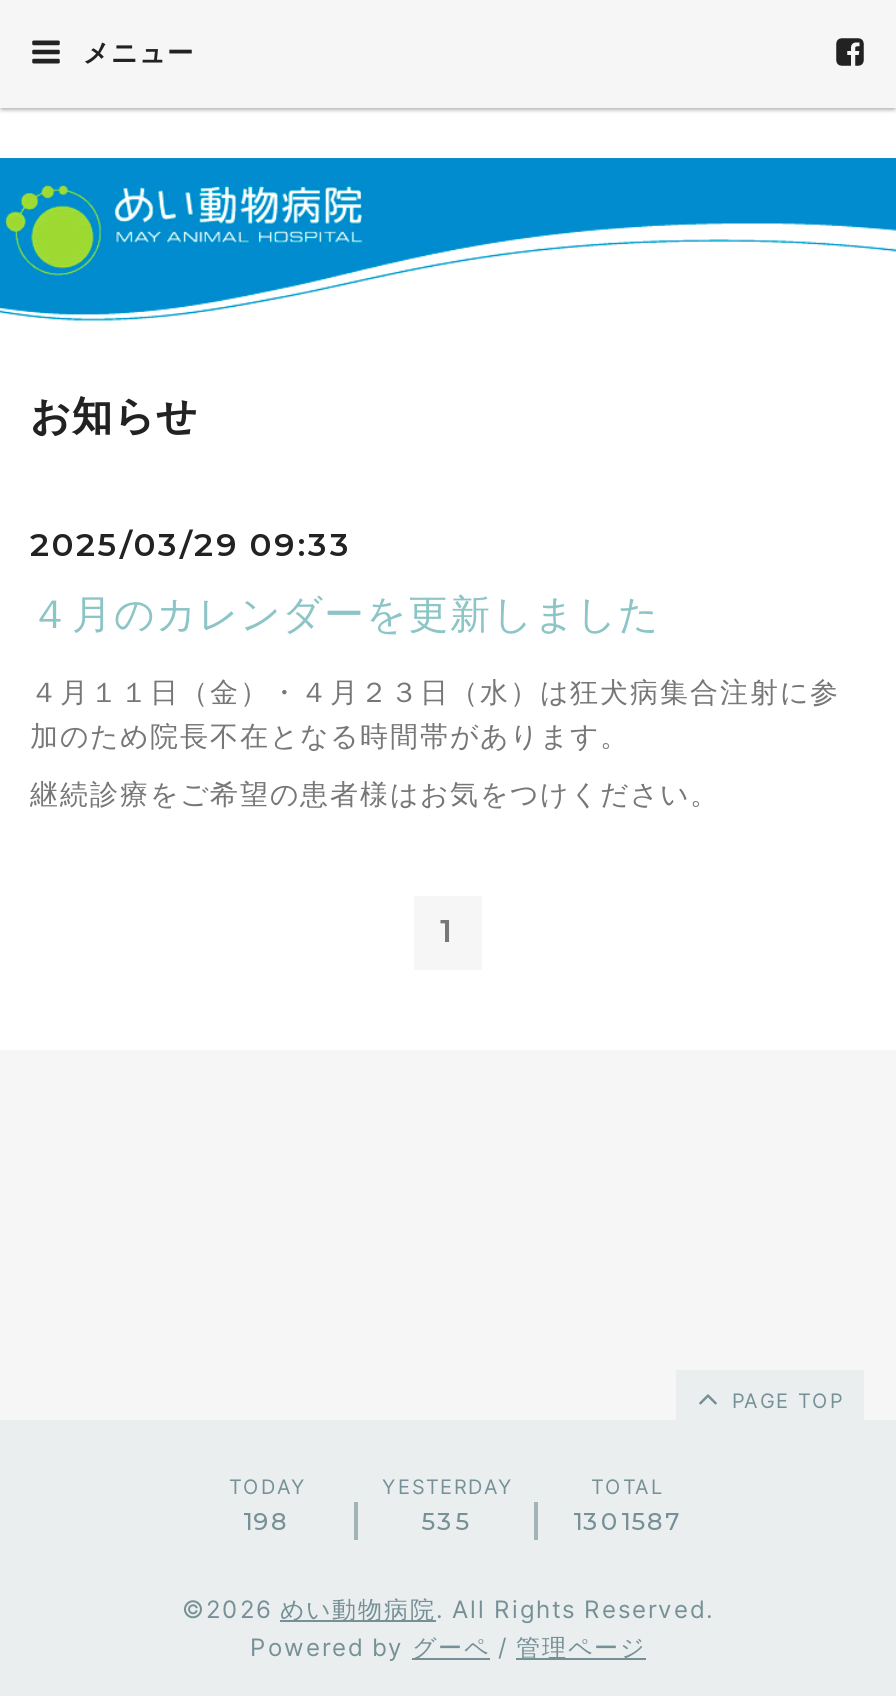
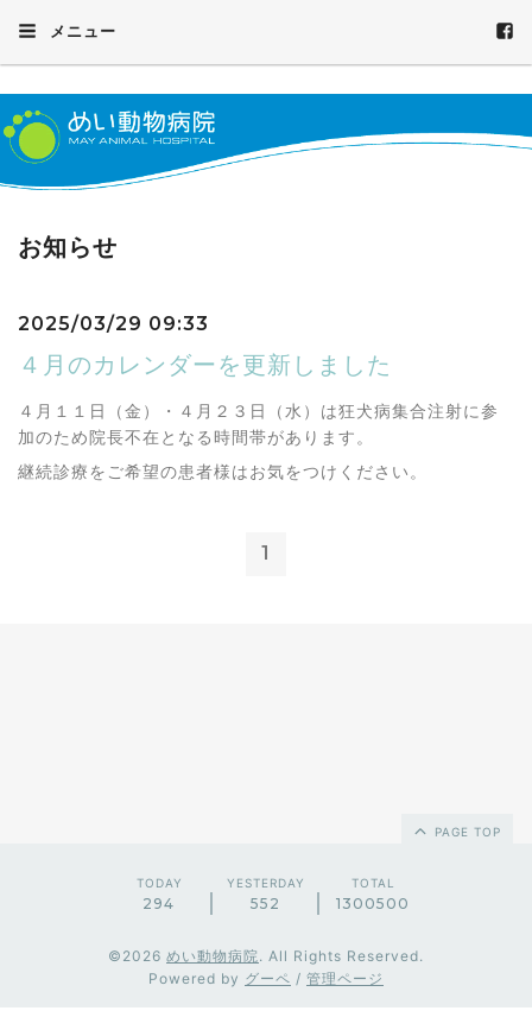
[243,1505,289,1535] 198 -> [142,894,174,912] 294
[421,1505,471,1535] 535 -> [250,894,280,912] 552
[573,1505,683,1535] 1301587 -> [336,894,410,912] 1300500

